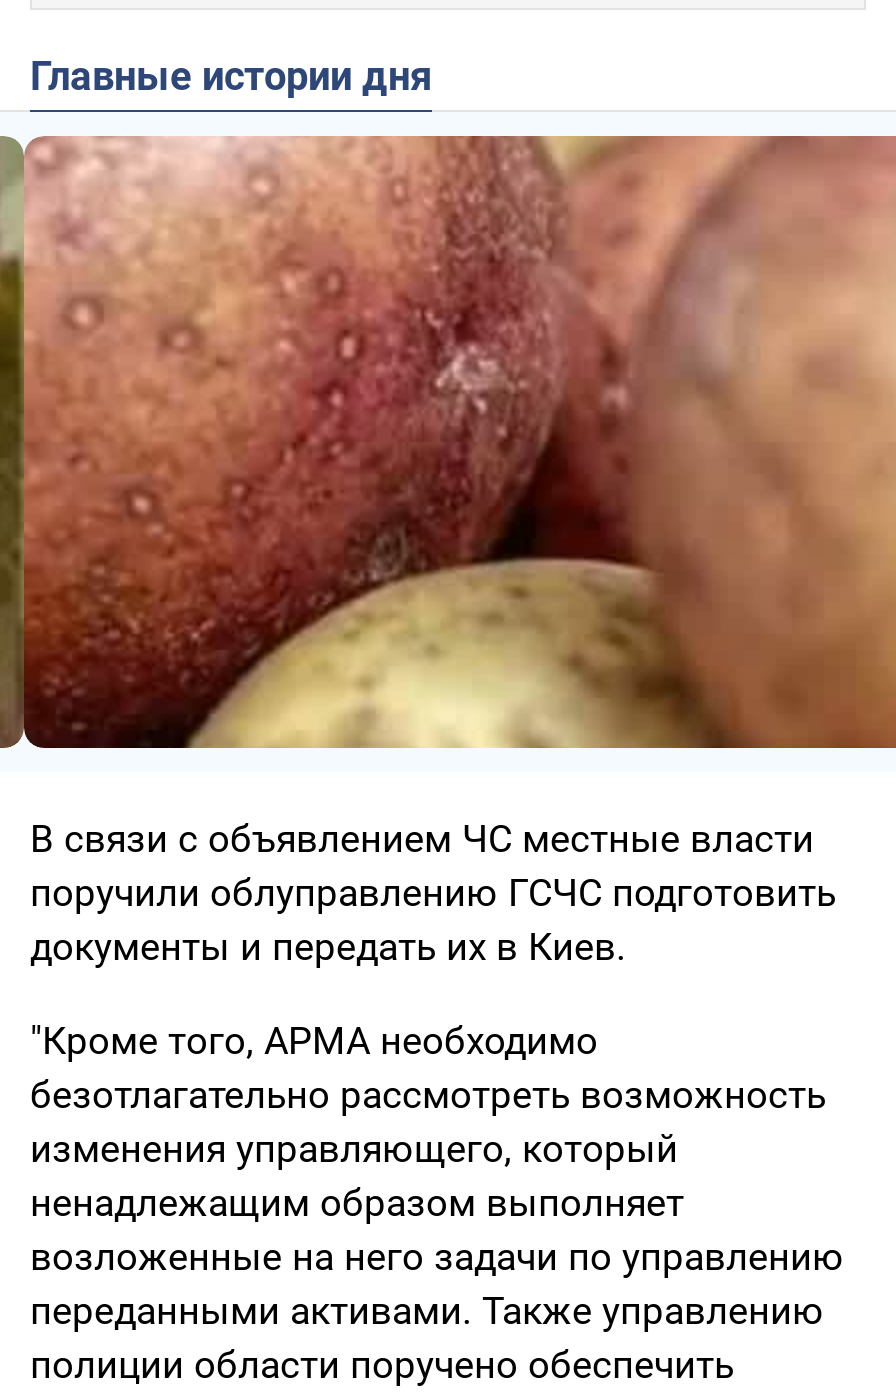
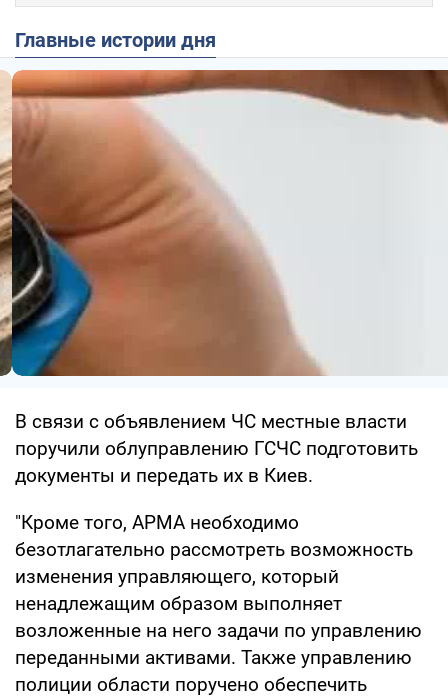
[6,134,890,750] [image] -> [3,69,445,377] [image]

